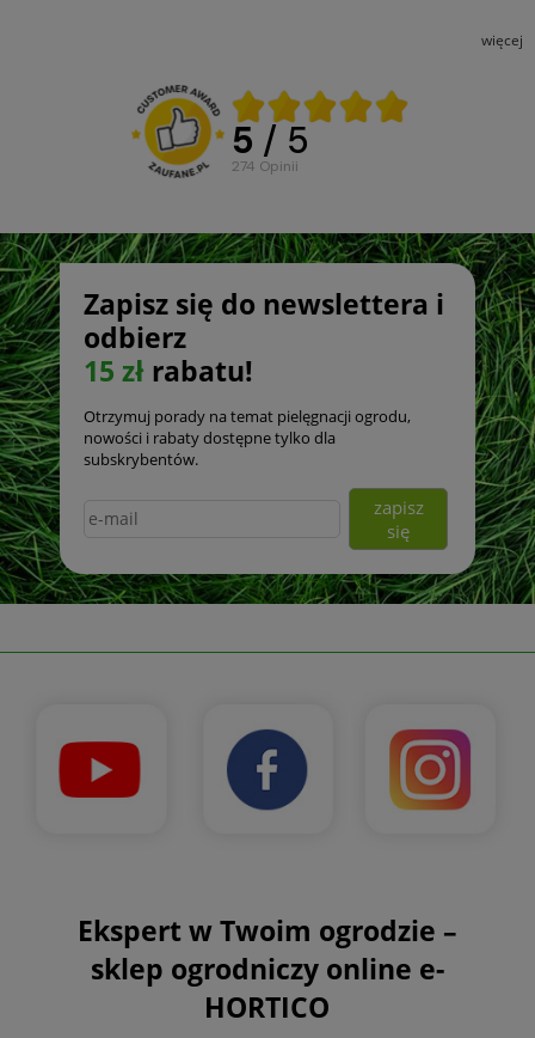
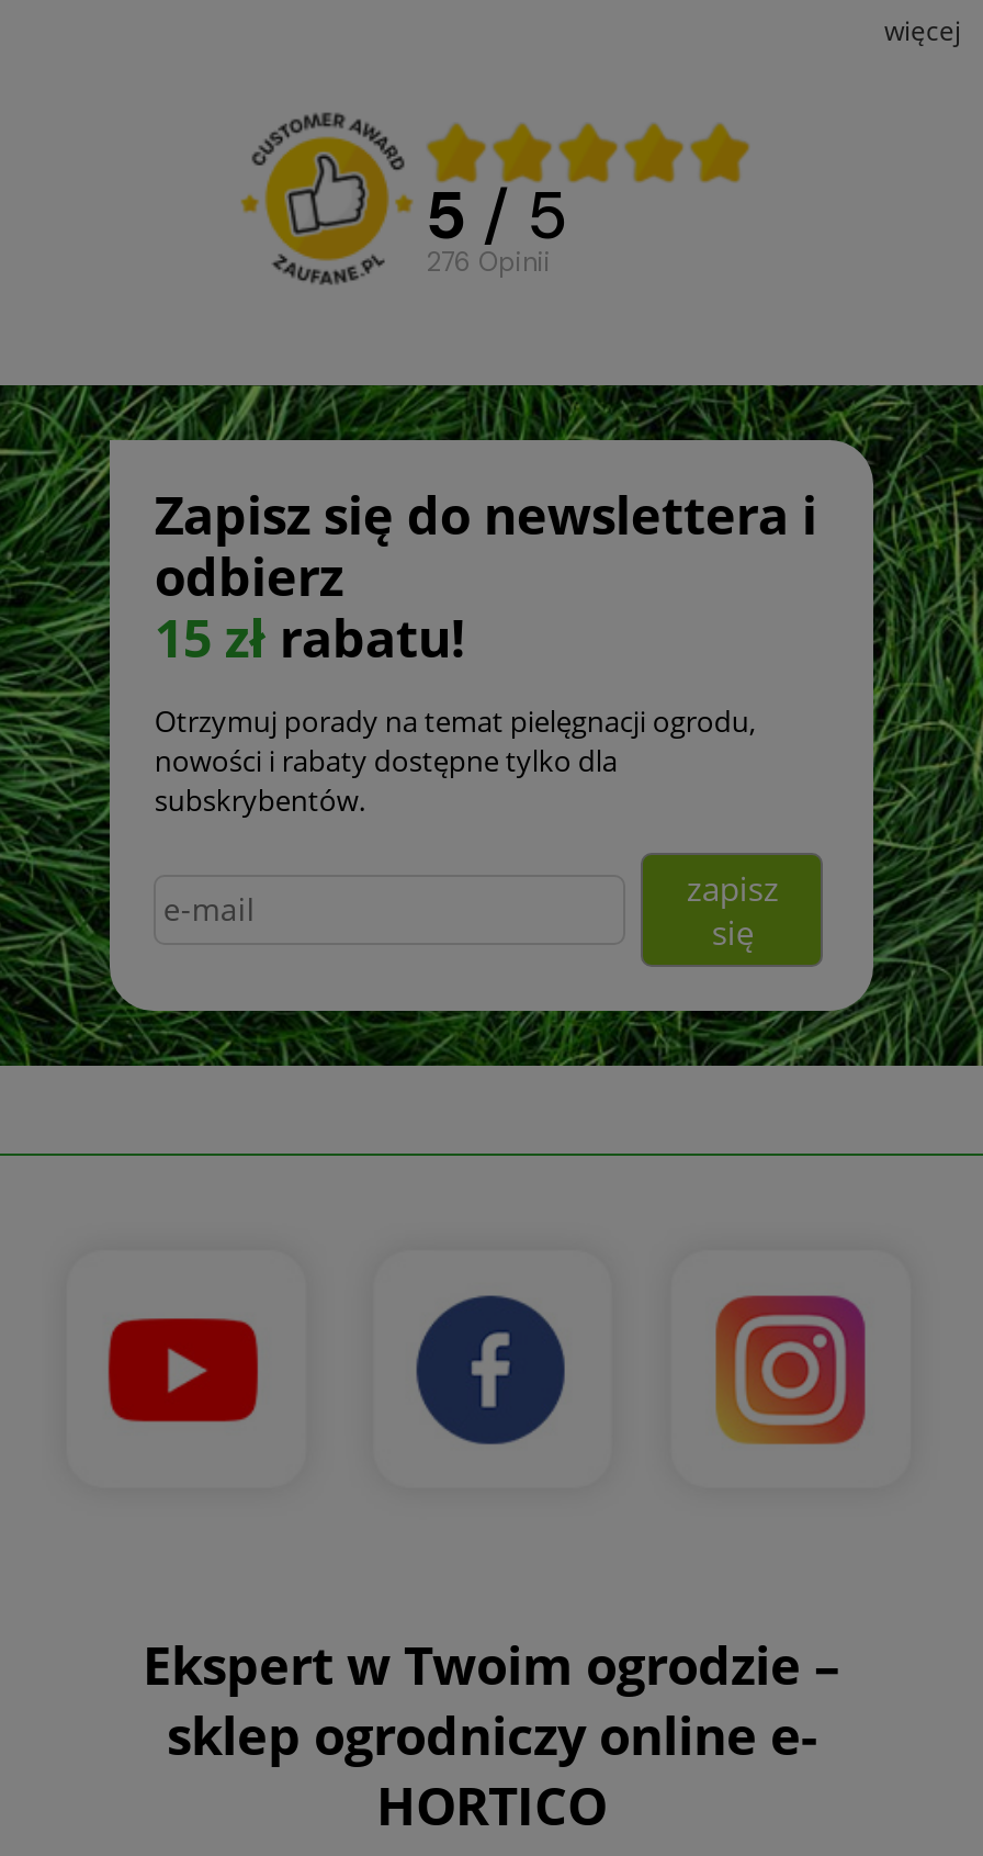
[232,156,299,175] 274 opinii -> [426,244,551,279] 276 opinii

